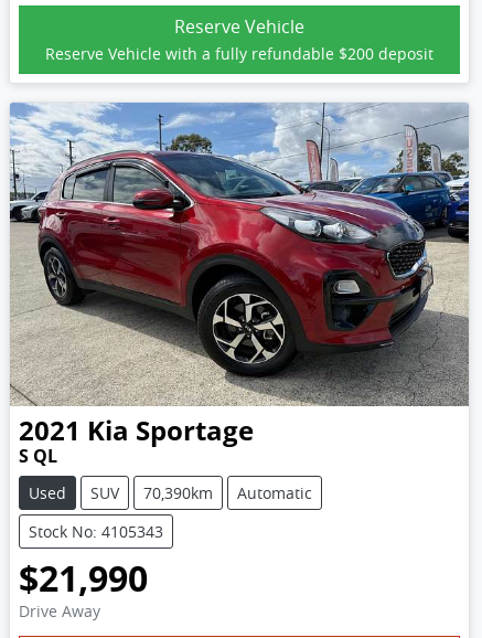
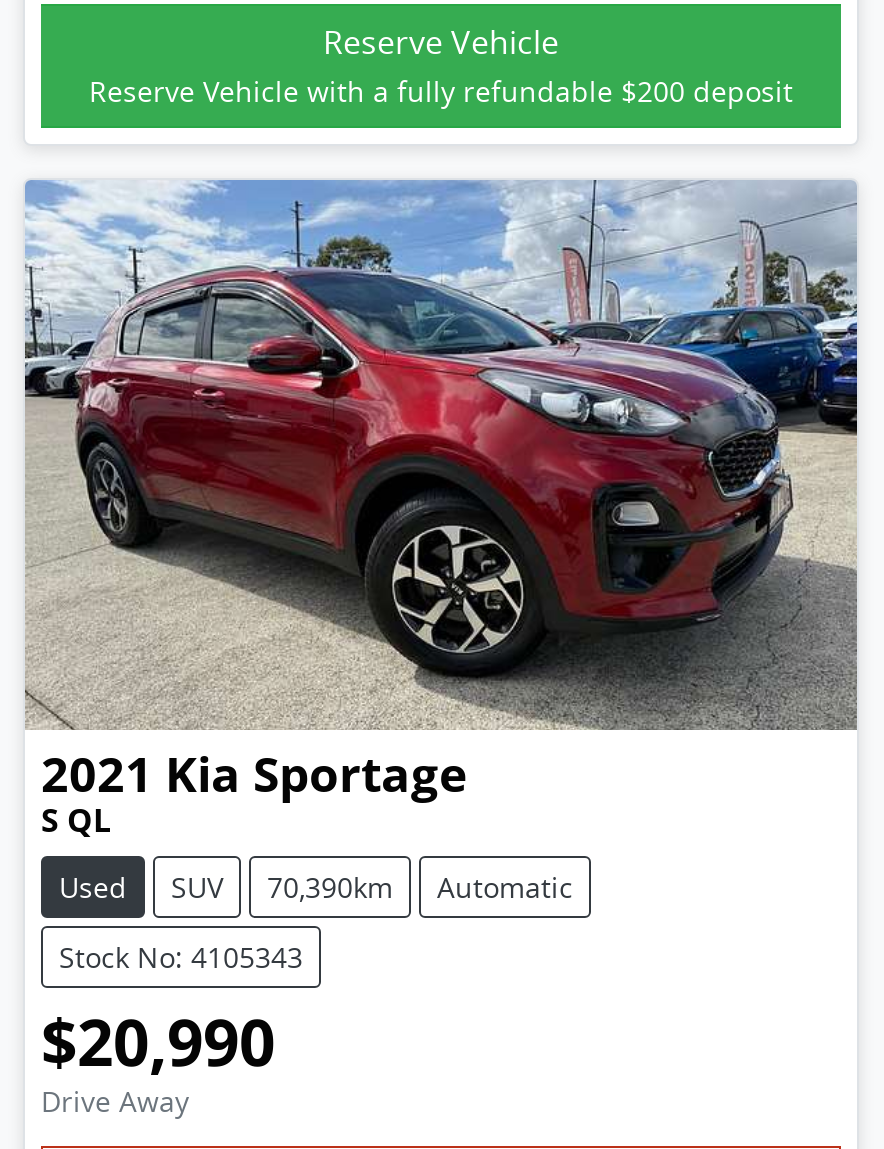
[19,554,148,601] $21,990 -> [41,998,275,1084] $20,990

